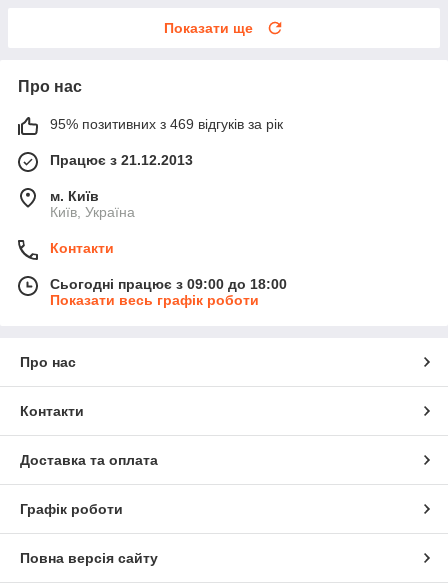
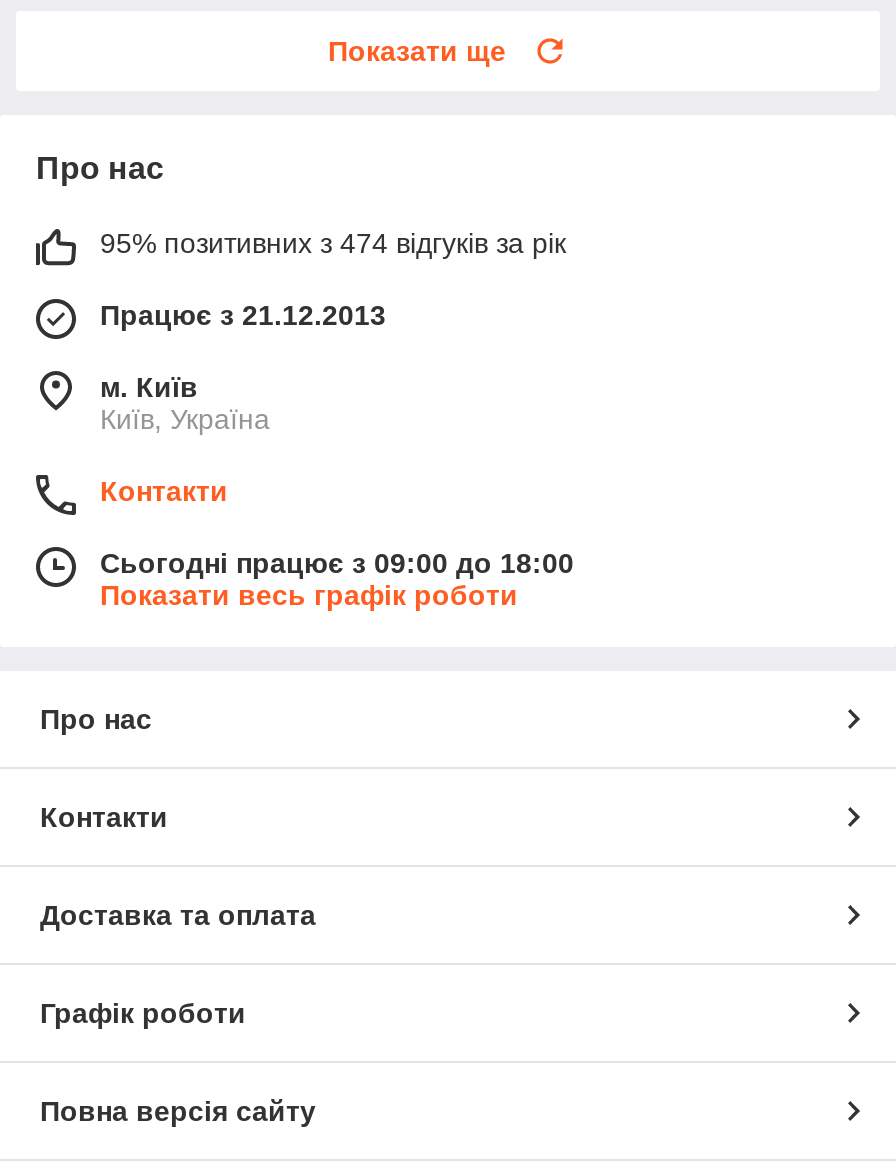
[50,116,283,132] 95% позитивних з 469 відгуків за рік -> [100,228,566,260] 95% позитивних з 474 відгуків за рік

